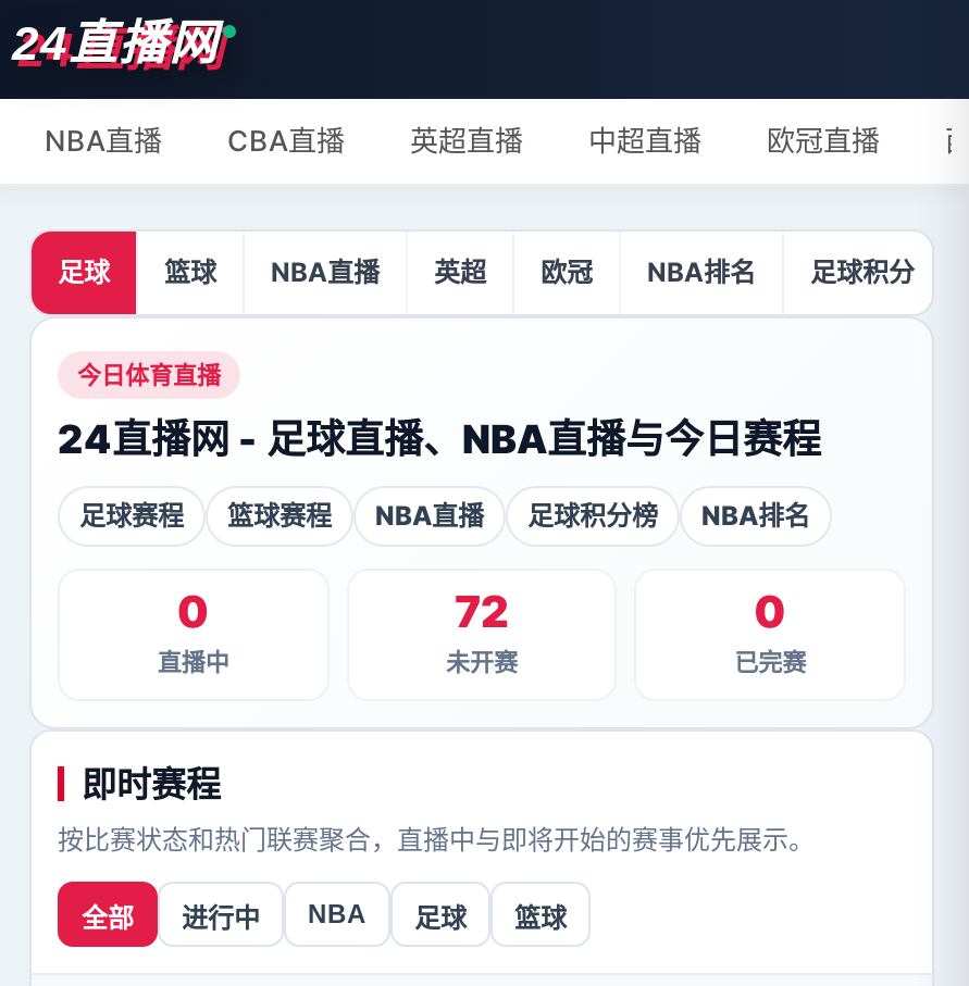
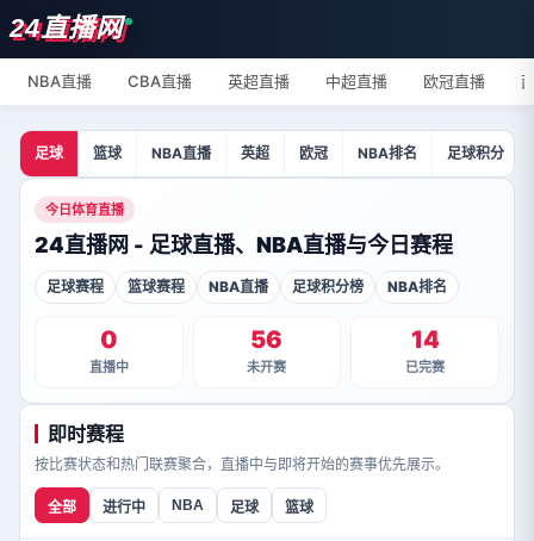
[455,586,509,638] 72 -> [251,325,283,354] 56
[754,586,787,638] 0 -> [411,325,439,354] 14

